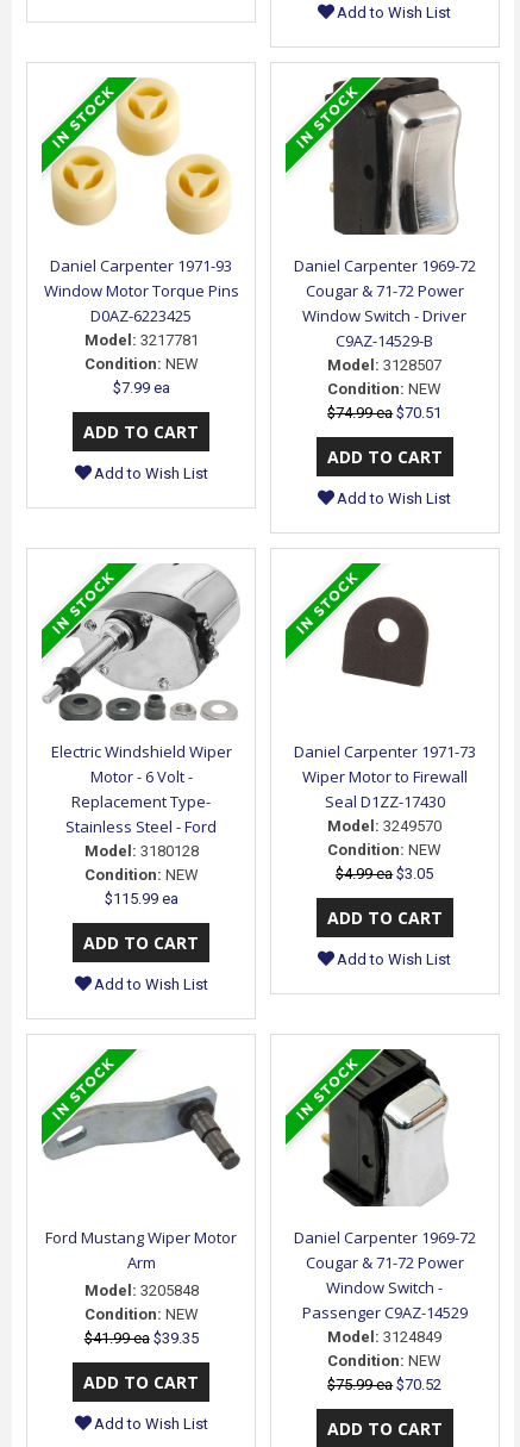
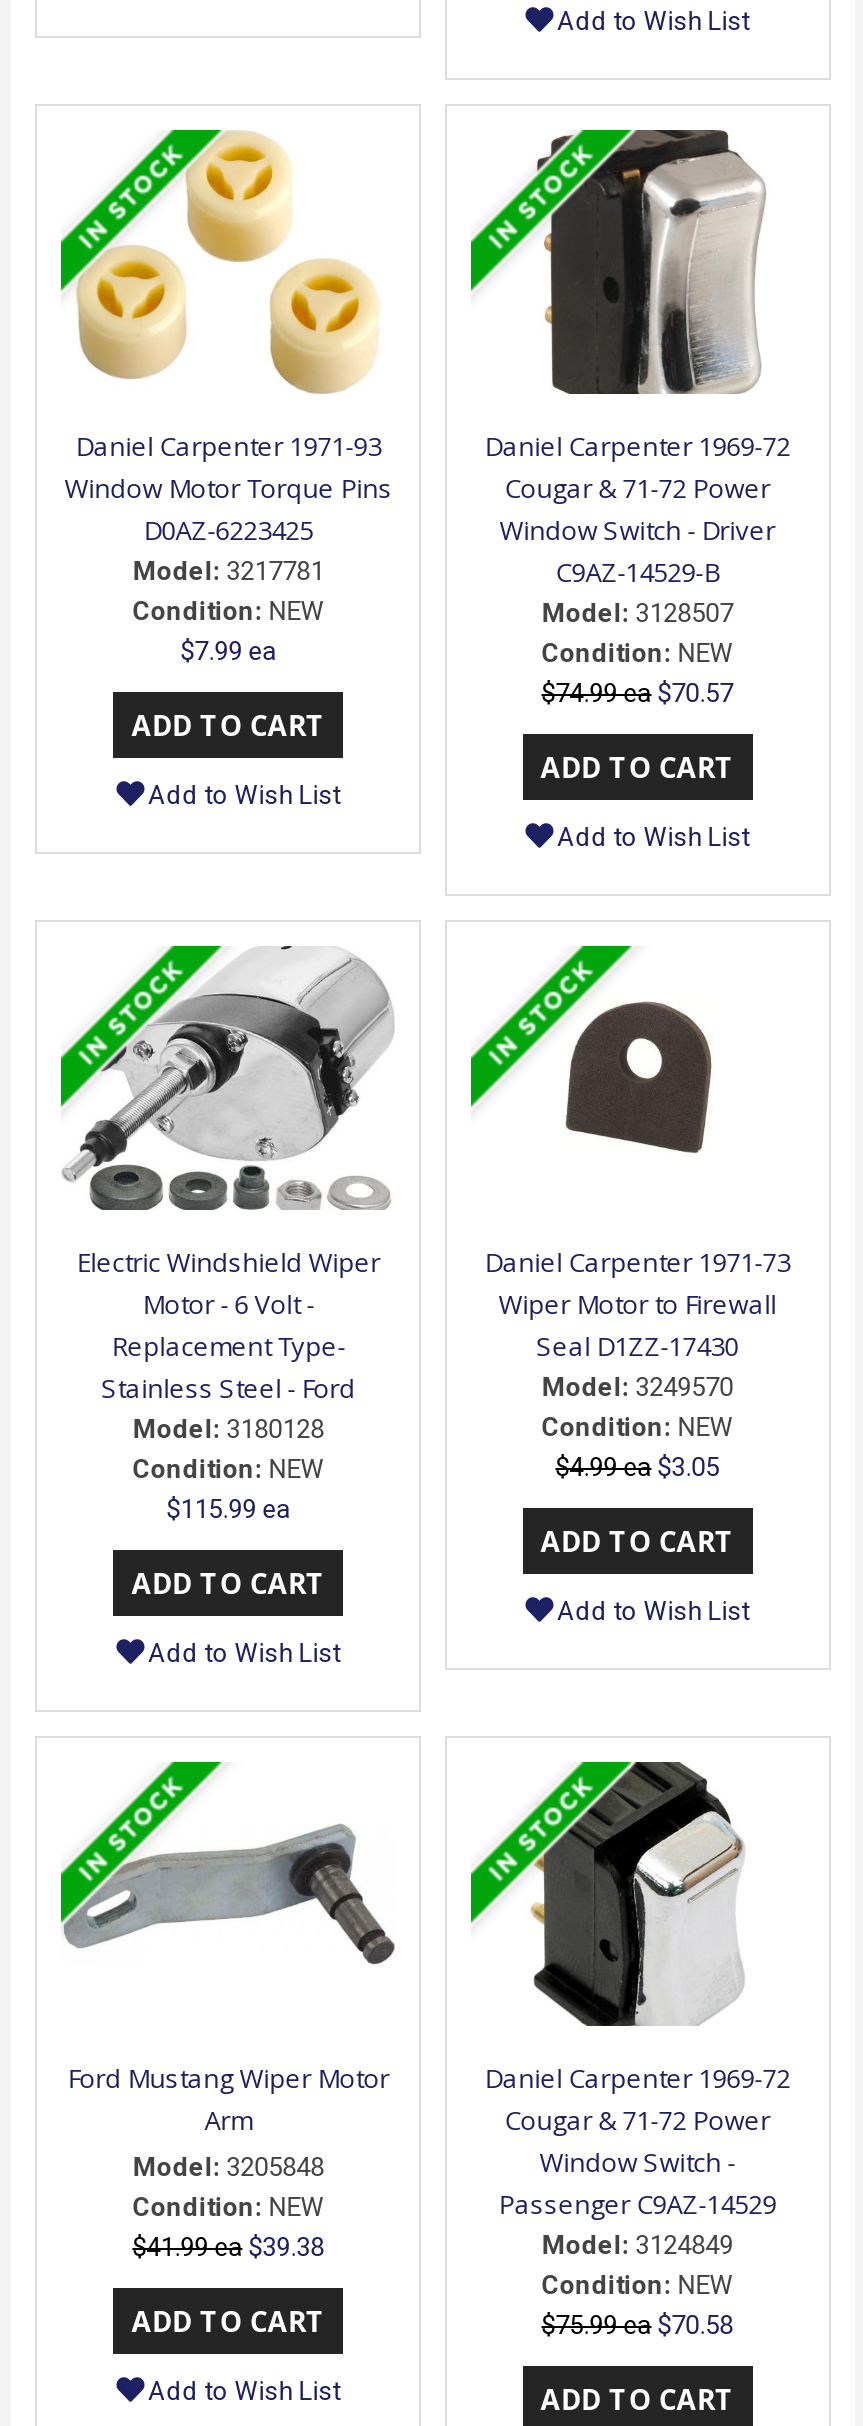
[327,403,442,421] $74.99 ea $70.51 -> [541,678,733,708] $74.99 ea $70.57
[84,1329,198,1346] $41.99 ea $39.35 -> [132,2231,324,2261] $41.99 ea $39.38
[327,1375,442,1393] $75.99 ea $70.52 -> [541,2309,733,2339] $75.99 ea $70.58

